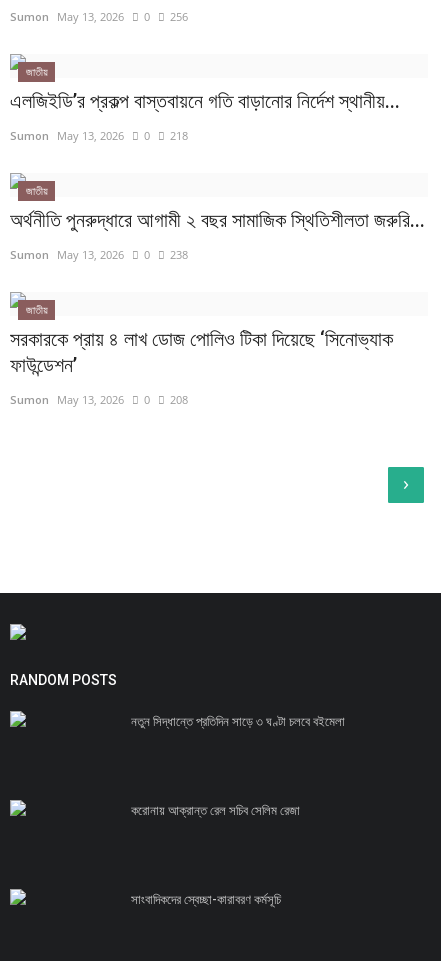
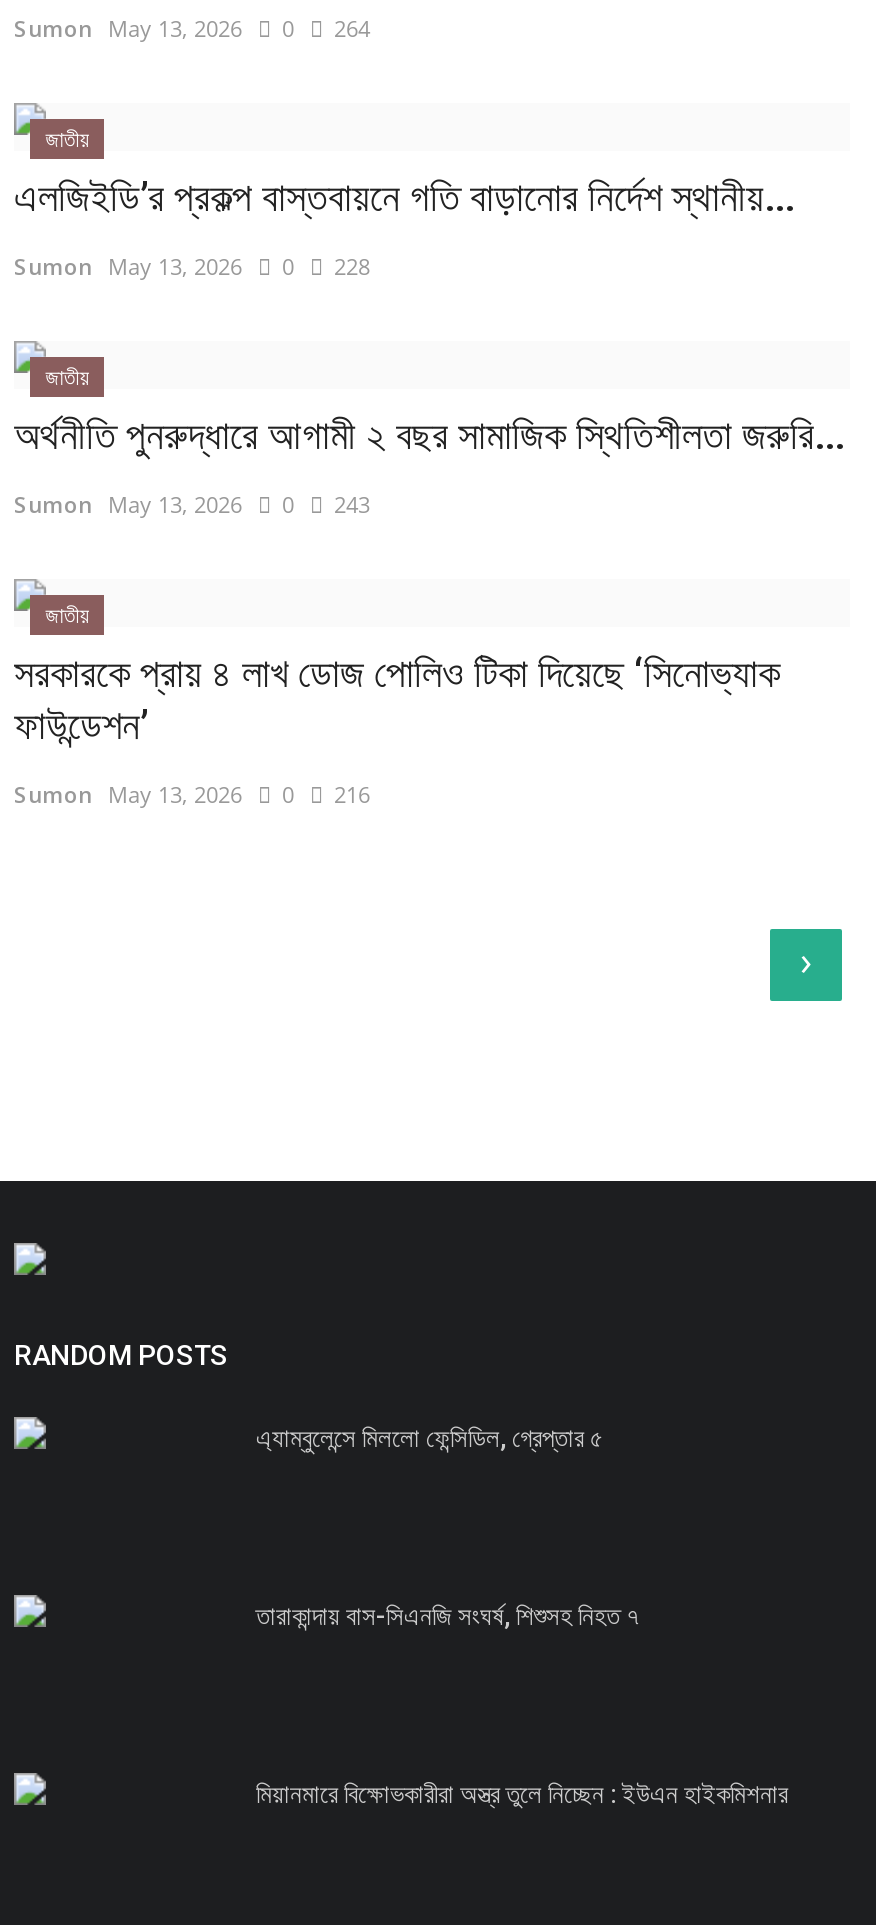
[170,9,188,24] 256 -> [334,13,370,43] 264
[10,128,188,143] Sumon May 13, 2026 0 218 -> [14,251,370,281] Sumon May 13, 2026 0 228
[10,247,188,262] Sumon May 13, 2026 0 238 -> [14,489,370,519] Sumon May 13, 2026 0 243
[10,392,188,407] Sumon May 13, 2026 0 208 -> [14,779,370,809] Sumon May 13, 2026 0 216
[131,714,345,729] নতুন সিদ্ধান্তে প্রতিদিন সাড়ে ৩ ঘণ্টা চলবে বইমেলা -> [256,1424,604,1454] এ্যাম্বুলেন্সে মিললো ফেন্সিডিল, গ্রেপ্তার ৫
[131,803,303,818] করোনায় আক্রান্ত রেল সচিব সেলিম রেজা -> [256,1602,640,1632] তারাকান্দায় বাস-সিএনজি সংঘর্ষ, শিশুসহ নিহত ৭
[131,892,281,907] সাংবাদিকদের স্বেচ্ছা-কারাবরণ কর্মসূচি -> [256,1780,788,1810] মিয়ানমারে বিক্ষোভকারীরা অস্ত্র তুলে নিচ্ছেন : ইউএন হাইকমিশনার

